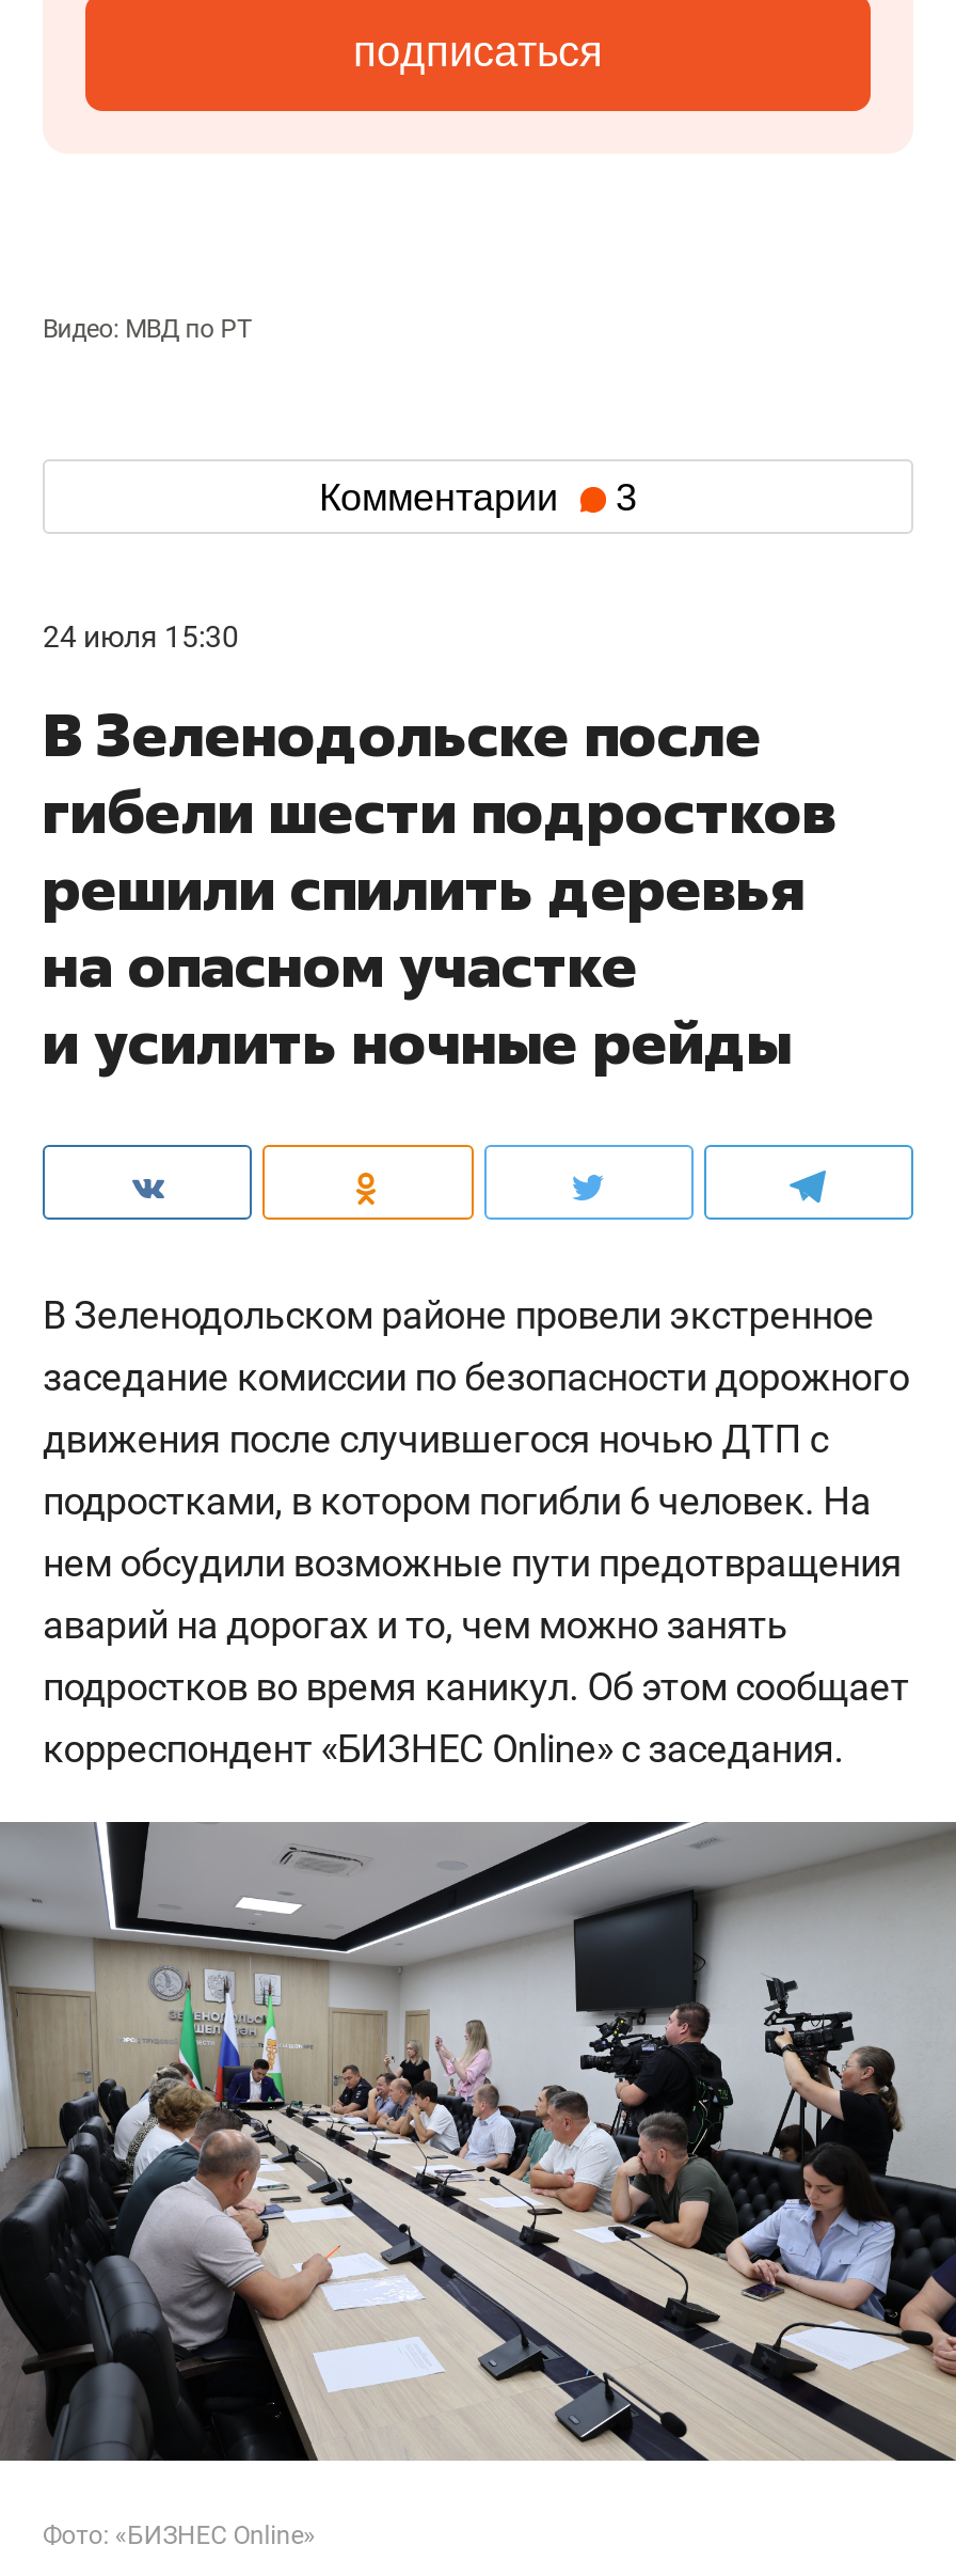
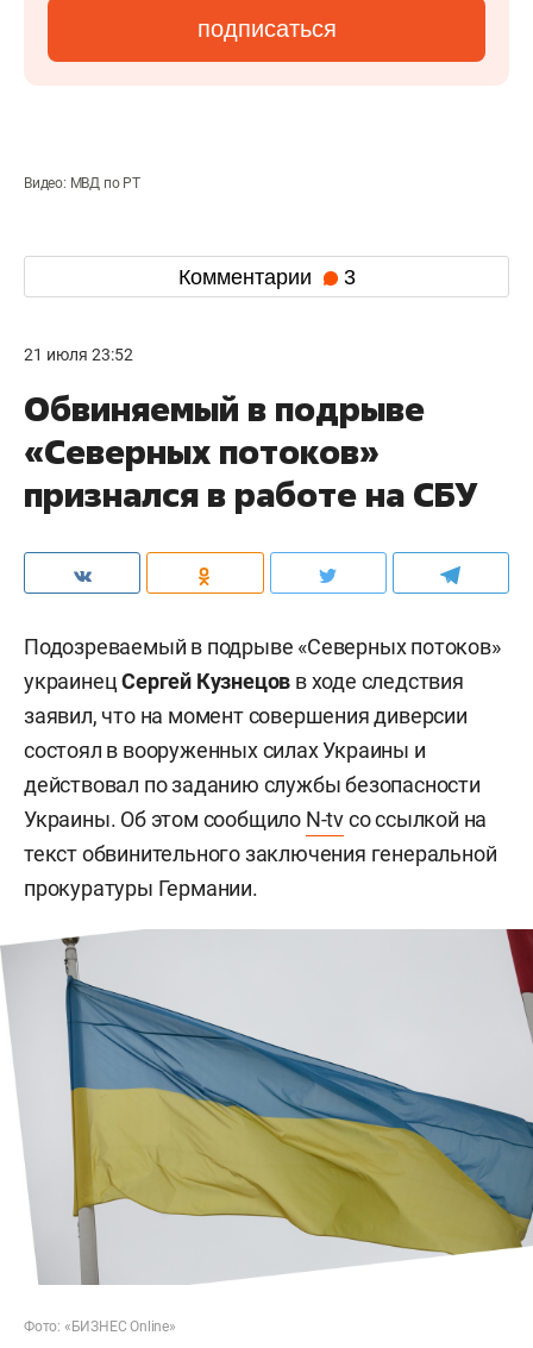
[43,619,239,654] 24 июля 15:30 -> [24,345,133,364] 21 июля 23:52
[43,694,837,1081] В Зеленодольске после | гибели шести подростков | решили спилить деревья | на опасном участке | и усилить ночные рейды -> [24,387,477,516] Обвиняемый в подрыве | «Северных потоков» | признался в работе на СБУ
[43,1292,909,1771] В Зеленодольском районе провели экстренное | заседание комиссии по безопасности дорожного | движения после случившегося ночью ДТП с | подростками, в котором погибли 6 человек. На | нем обсудили возможные пути предотвращения | аварий на дорогах и то, чем можно занять | подростков во время каникул. Об этом сообщает | корреспондент «БИЗНЕС Online» с заседания. -> [24,634,500,901] Подозреваемый в подрыве «Северных потоков» | украинец Сергей Кузнецов в ходе следствия | заявил, что на момент совершения диверсии | состоял в вооруженных силах Украины и | действовал по заданию службы безопасности | Украины. Об этом сообщило N-tv со ссылкой на | текст обвинительного заключения генеральной | прокуратуры Германии.
[6,1820,950,2463] [image] -> [4,928,529,1285] [image]

